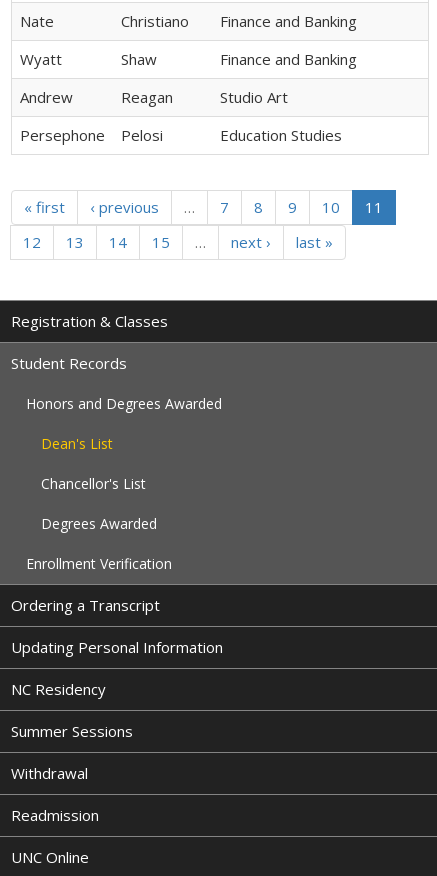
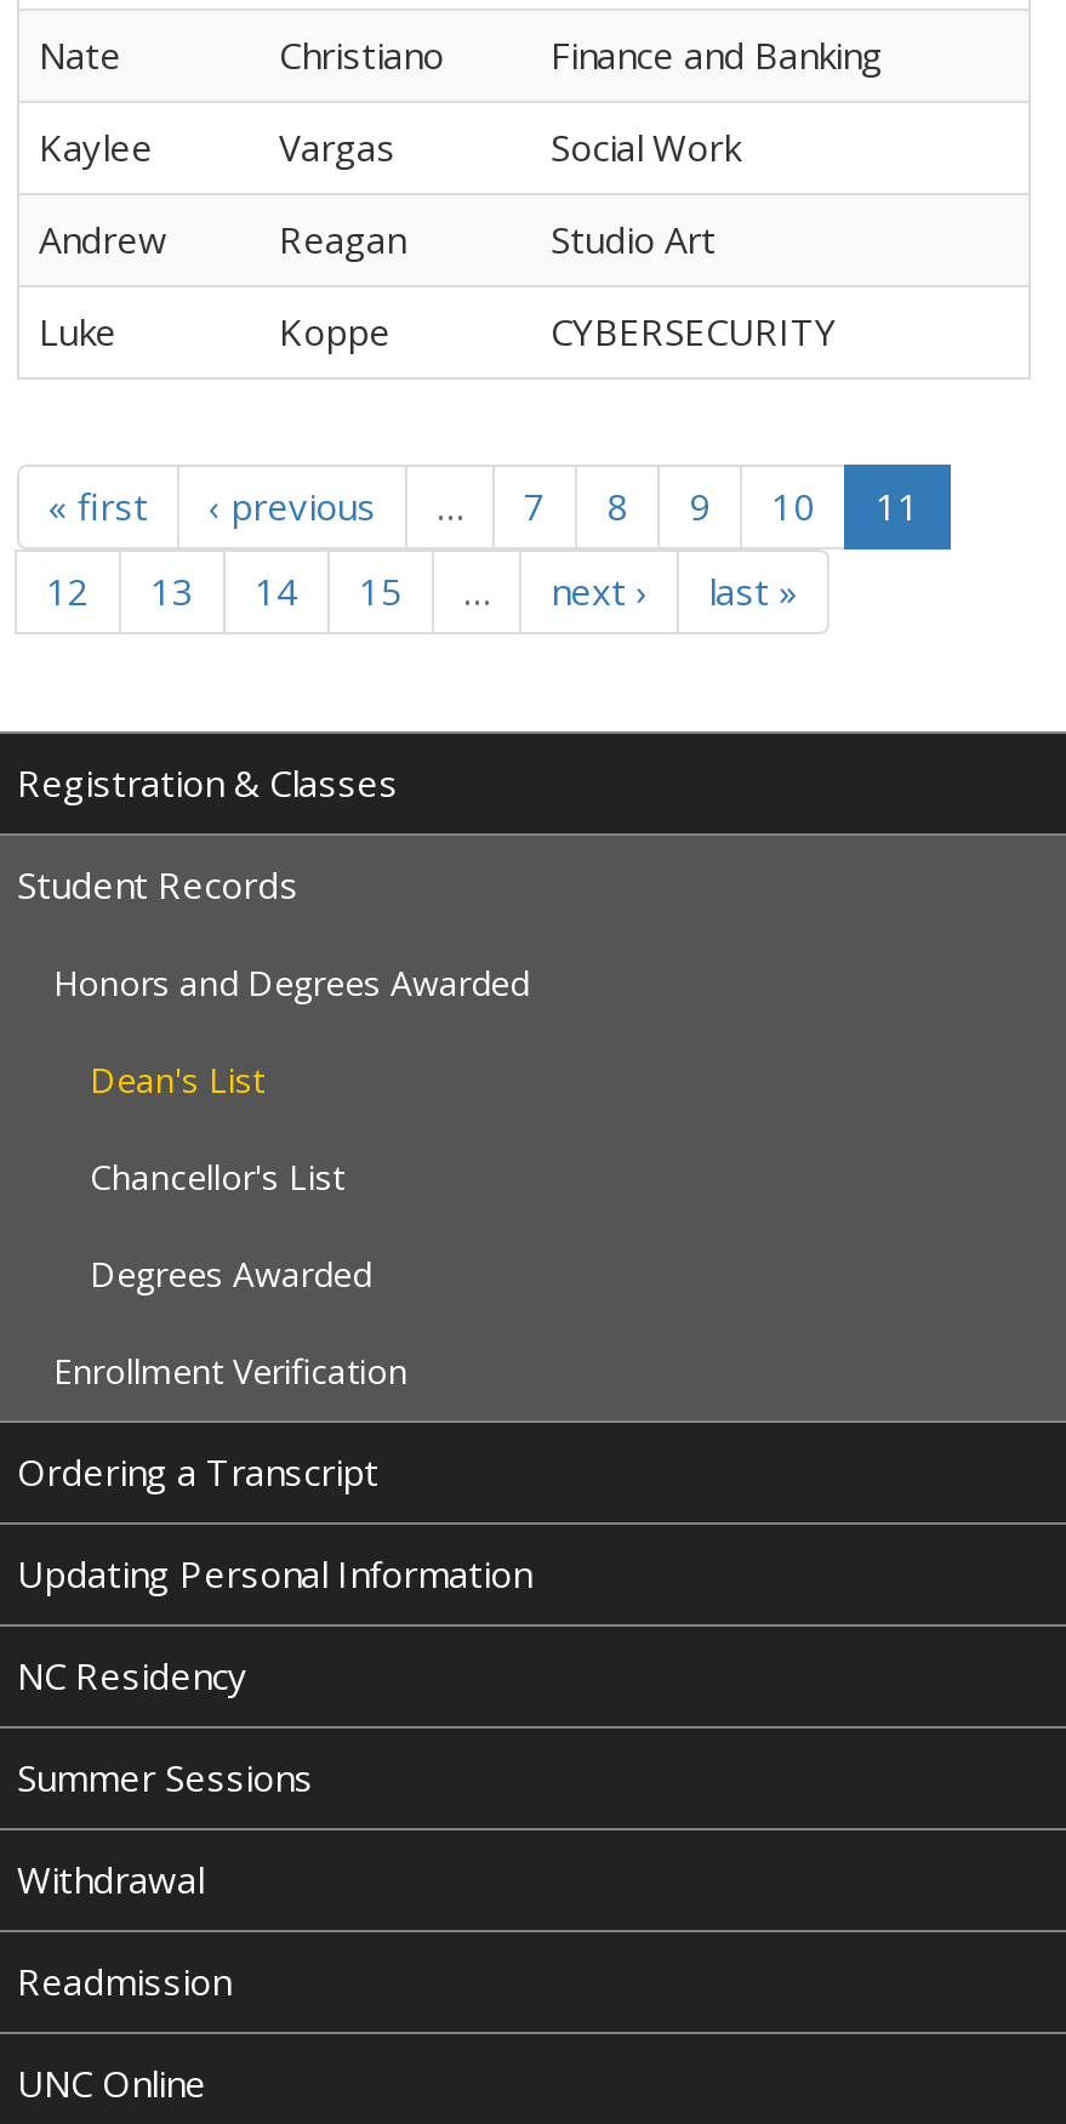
[20,49,357,69] Wyatt | Shaw | Finance and Banking -> [39,122,740,170] Kaylee | Vargas | Social Work
[20,125,342,145] Persephone | Pelosi | Education Studies -> [39,306,837,355] Luke | Koppe | CYBERSECURITY

